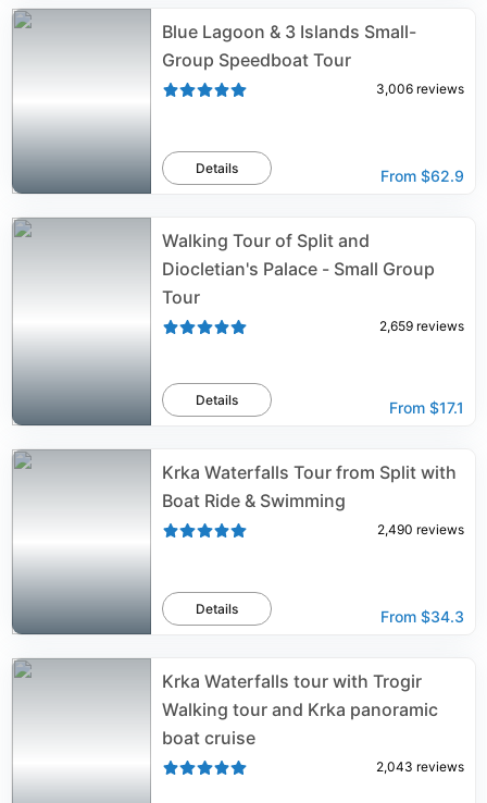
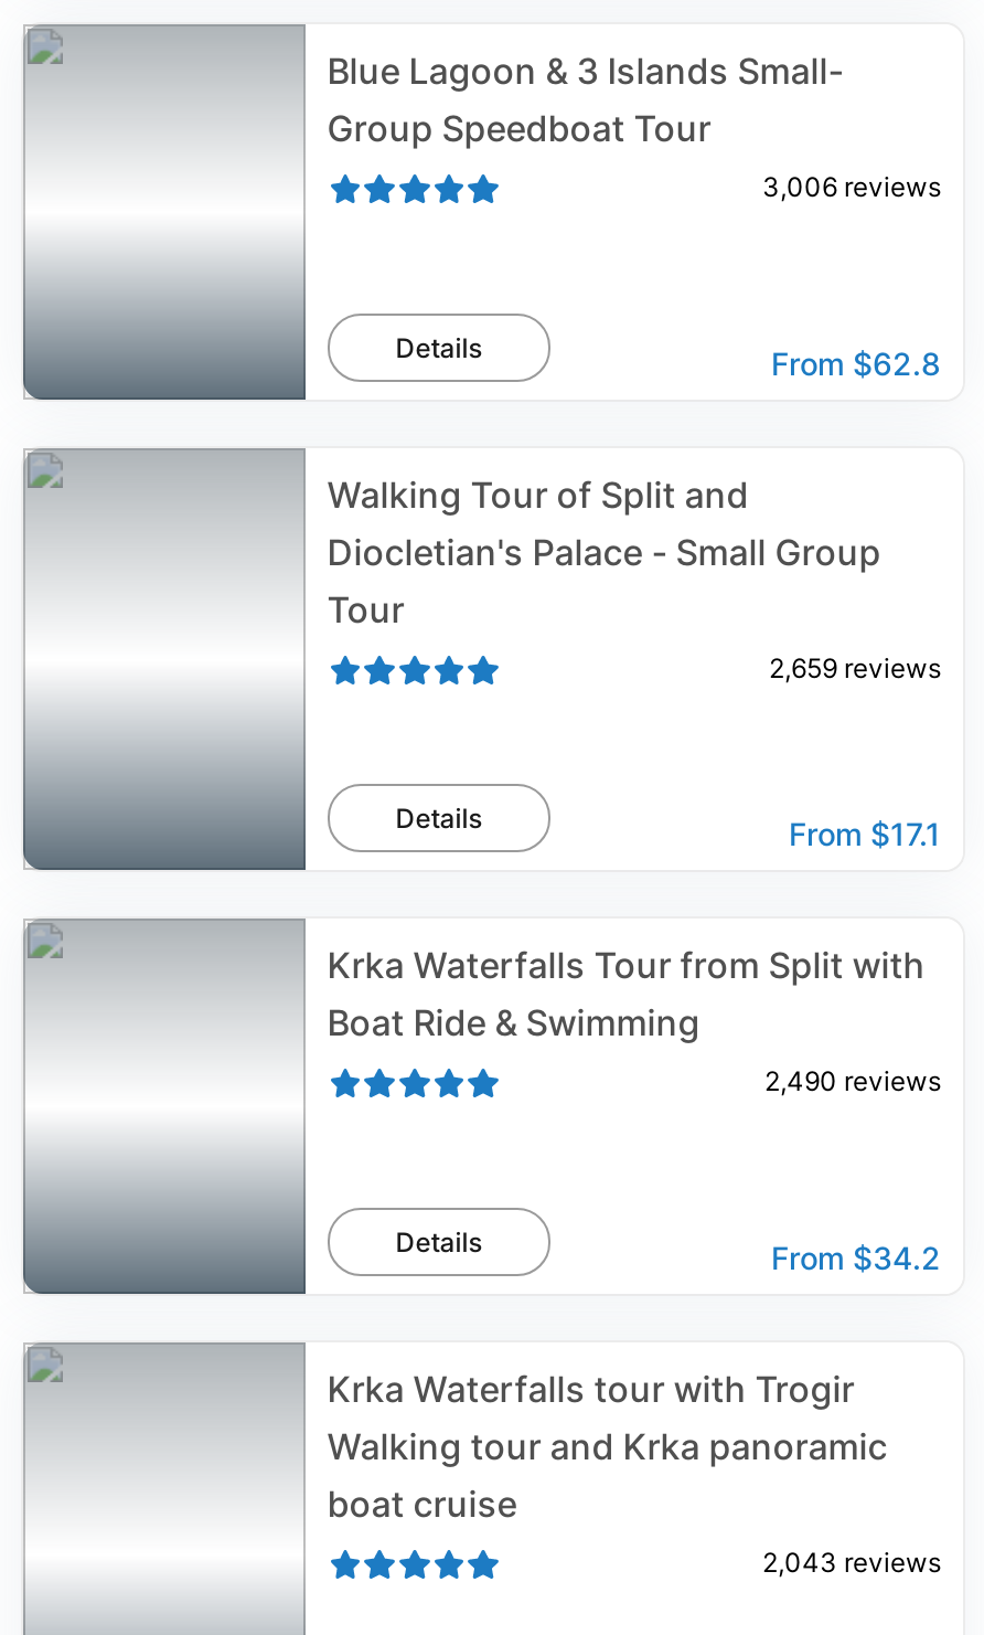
[380,166,464,185] From $62.9 -> [771,344,941,382] From $62.8
[380,607,464,626] From $34.3 -> [771,1239,941,1276] From $34.2

